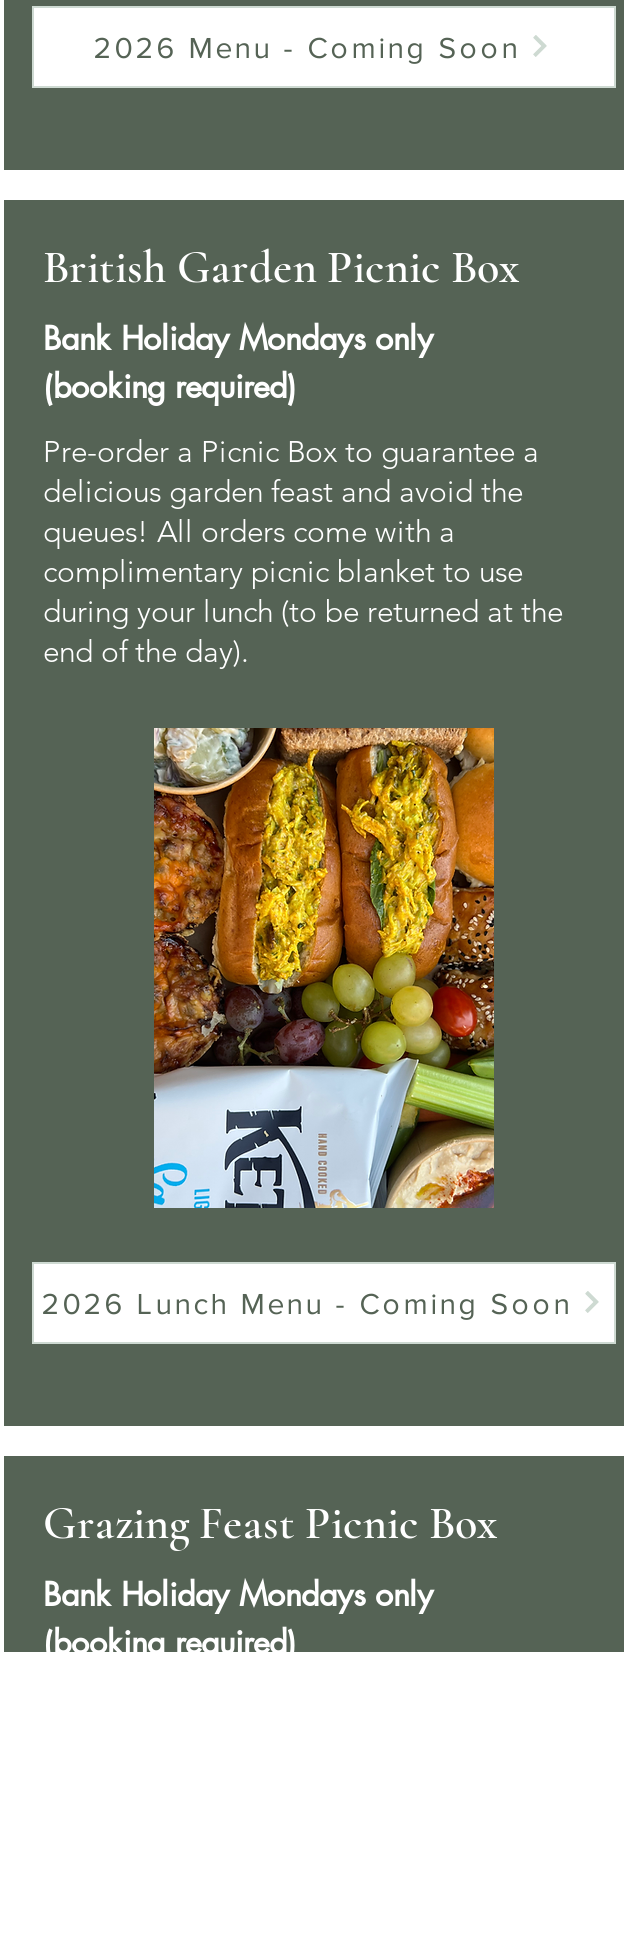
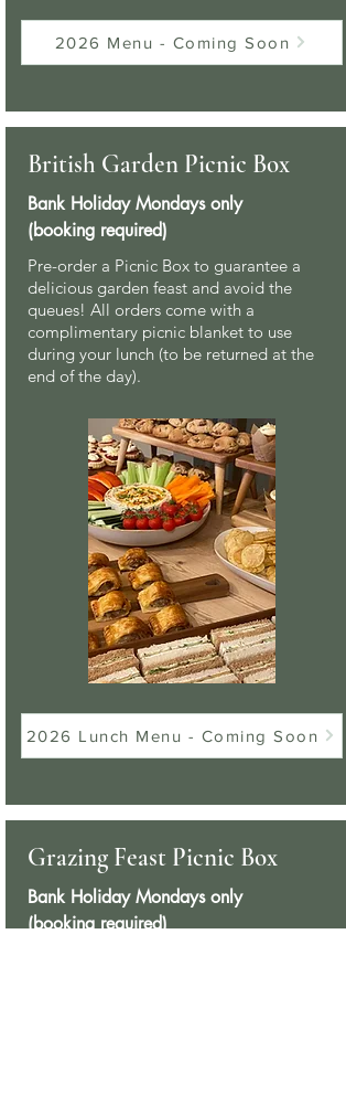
[152,726,496,1210] [image] -> [87,417,277,684] [image]

